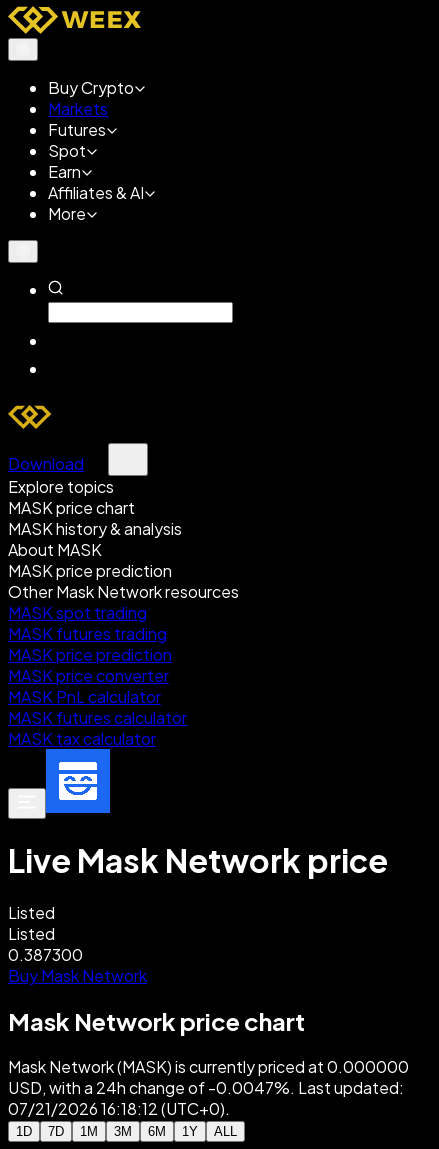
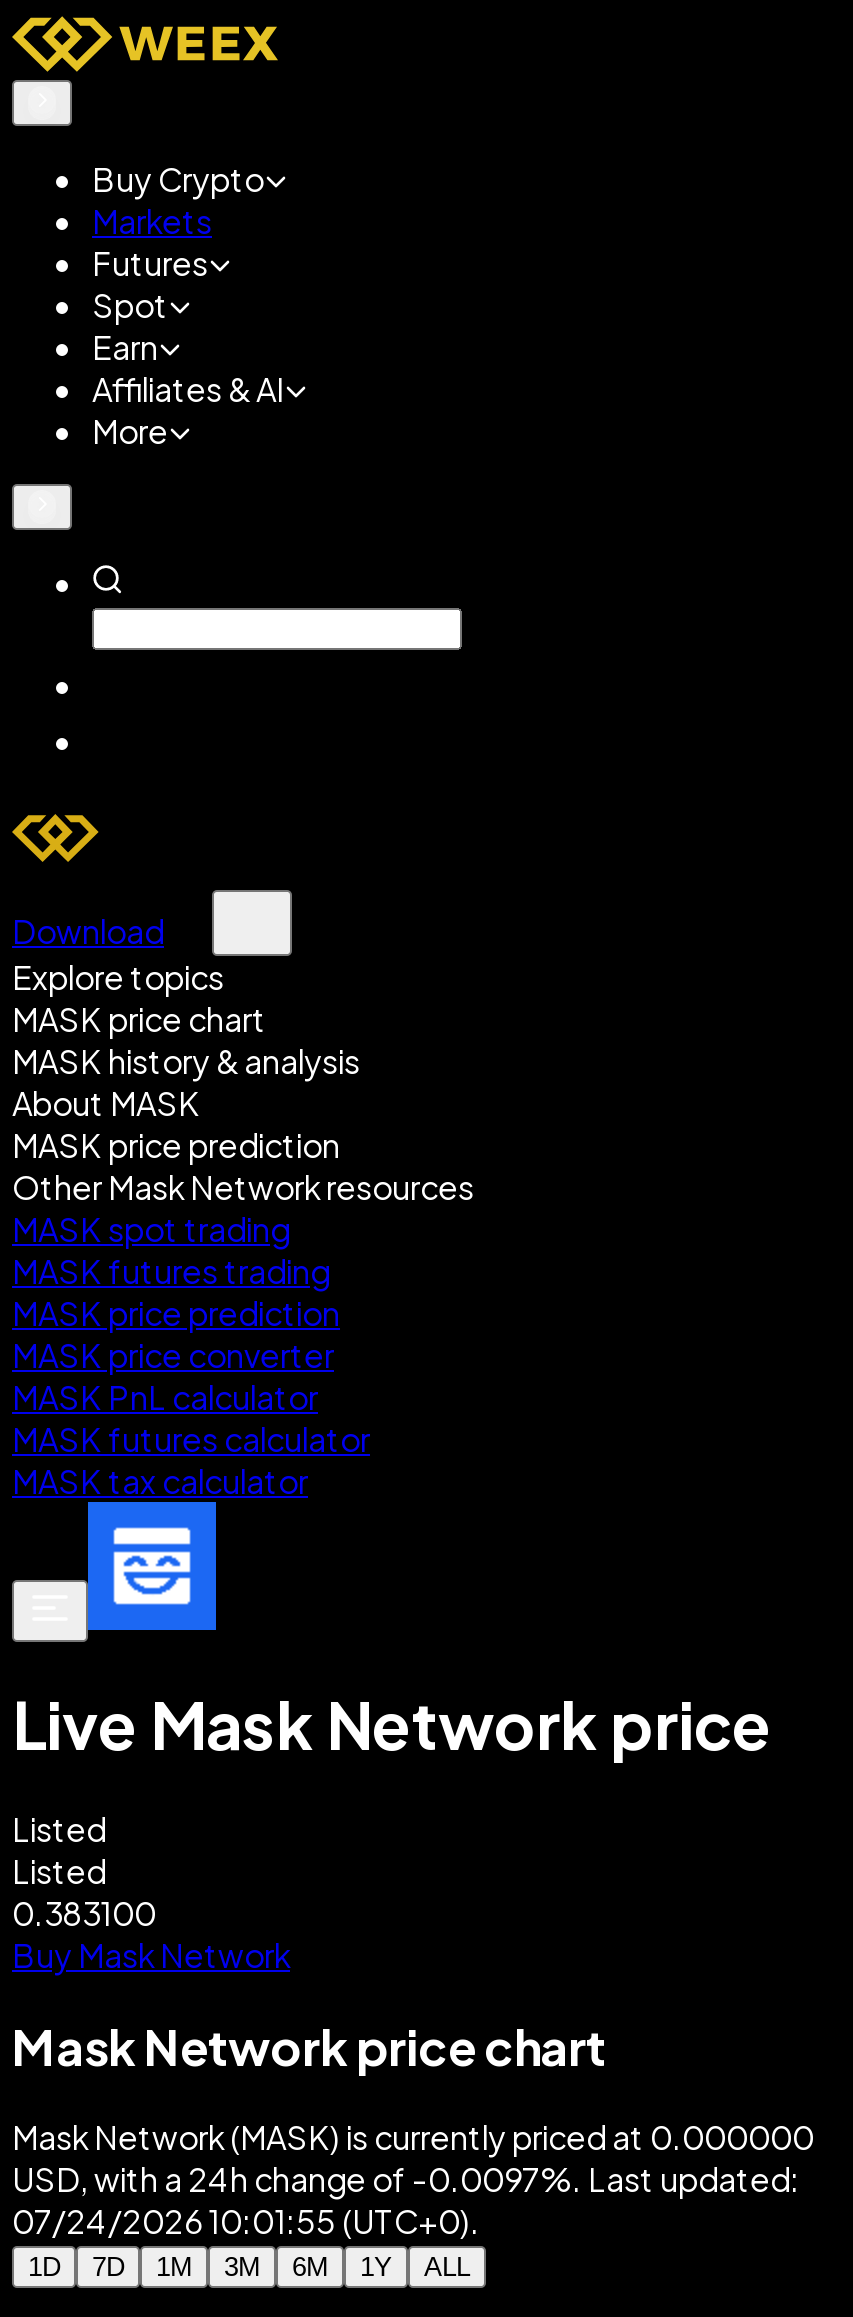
[8,944,83,965] 0.387300 -> [12,1892,156,1934] 0.383100
[8,1077,404,1098] USD, with a 24h change of -0.0047%. Last updated: -> [12,2157,800,2199] USD, with a 24h change of -0.0097%. Last updated:
[8,1098,230,1119] 07/21/2026 16:18:12 (UTC+0). -> [12,2199,480,2241] 07/24/2026 10:01:55 (UTC+0).

